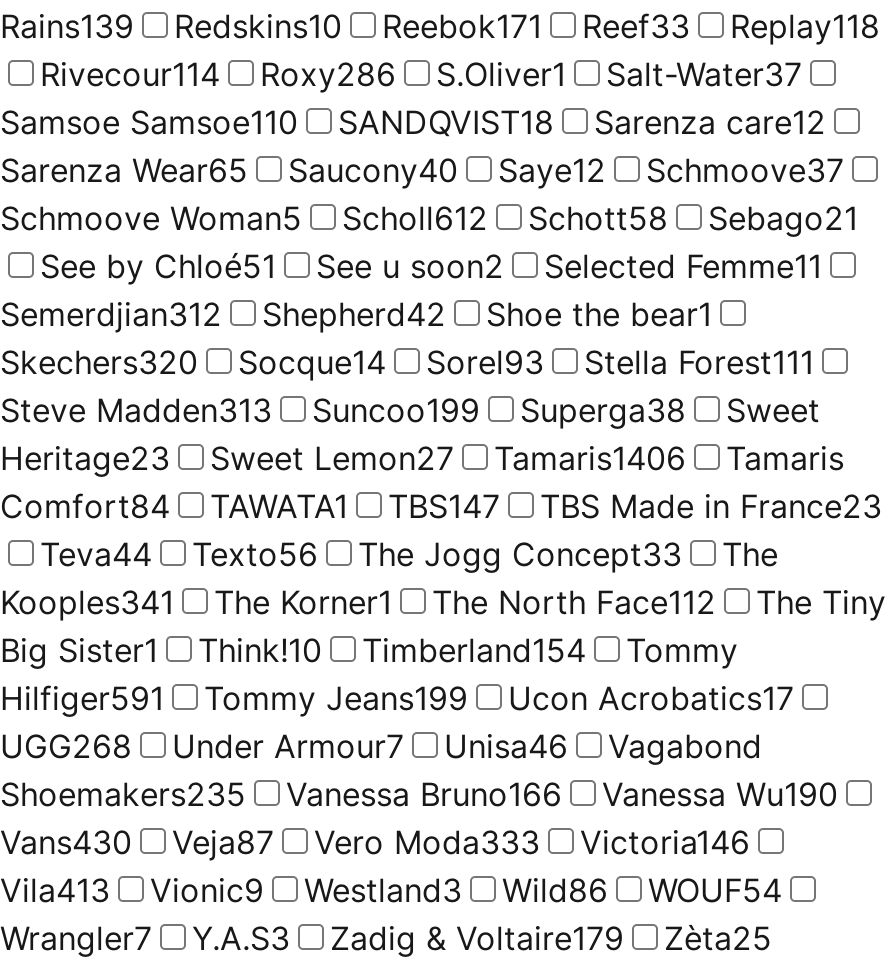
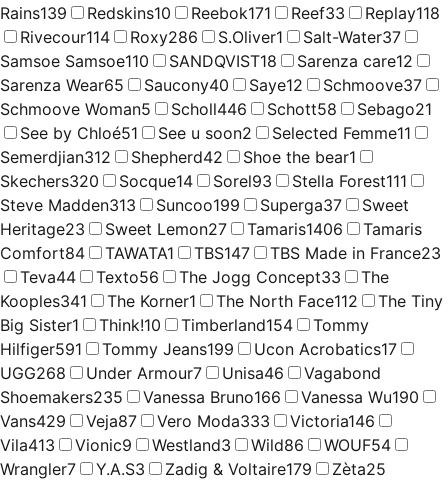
[0,198,858,238] Schmoove Woman5 Scholl612 Schott58 Sebago21 -> [0,99,432,119] Schmoove Woman5 Scholl446 Schott58 Sebago21
[0,390,820,430] Steve Madden313 Suncoo199 Superga38 Sweet -> [0,195,409,215] Steve Madden313 Suncoo199 Superga37 Sweet
[0,822,750,862] Vans430 Veja87 Vero Moda333 Victoria146 -> [0,411,375,431] Vans429 Veja87 Vero Moda333 Victoria146

